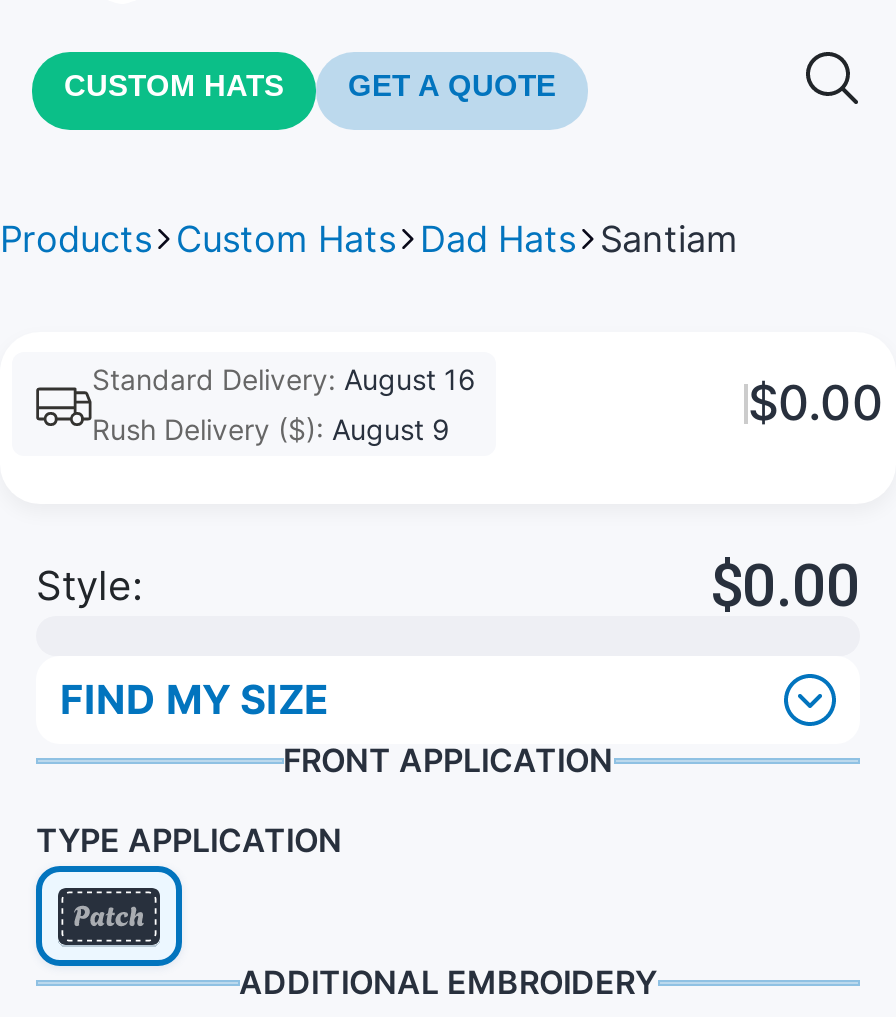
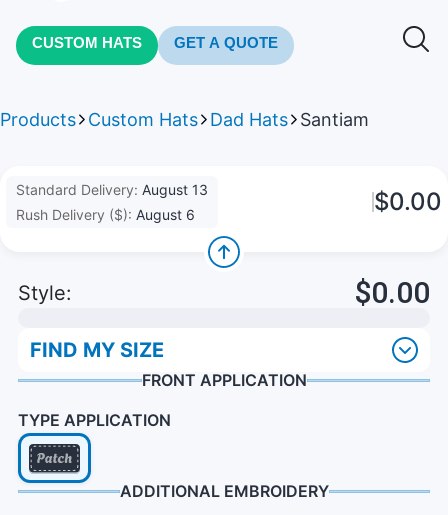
[92,362,476,396] Standard Delivery: August 16 -> [16,181,208,198] Standard Delivery: August 13
[92,412,450,446] Rush Delivery ($): August 9 -> [16,206,195,223] Rush Delivery ($): August 6
none -> [207,235,241,269] [image]

